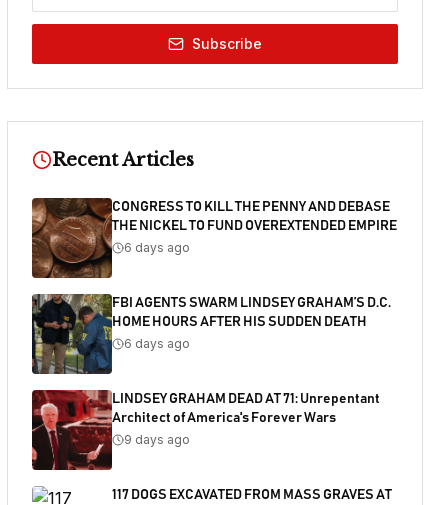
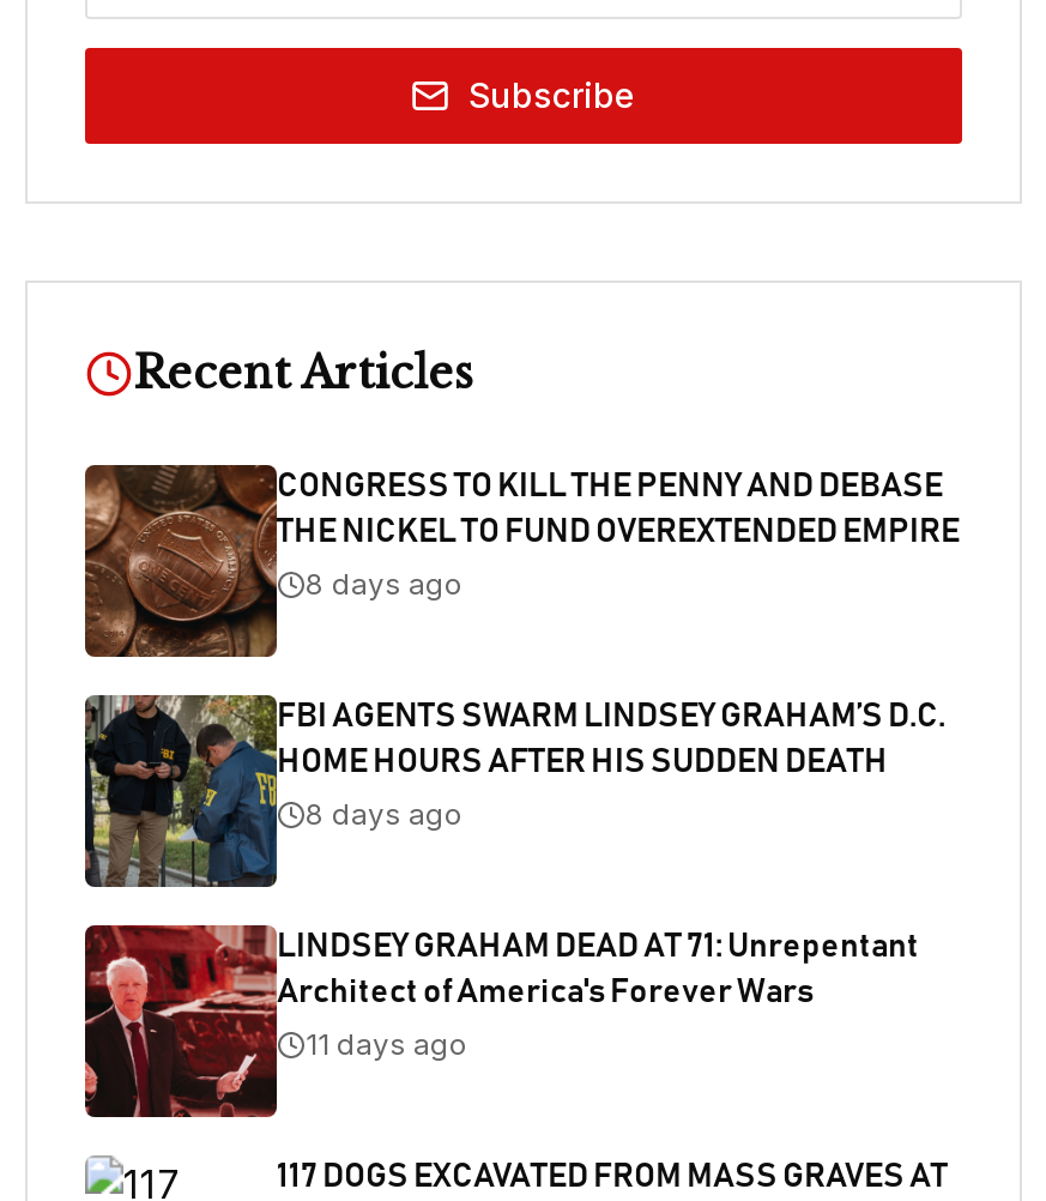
[124,240,190,255] 6 days ago -> [306,566,464,602] 8 days ago
[124,336,190,351] 6 days ago -> [306,796,464,832] 8 days ago
[124,432,190,447] 9 days ago -> [306,1026,468,1062] 11 days ago

